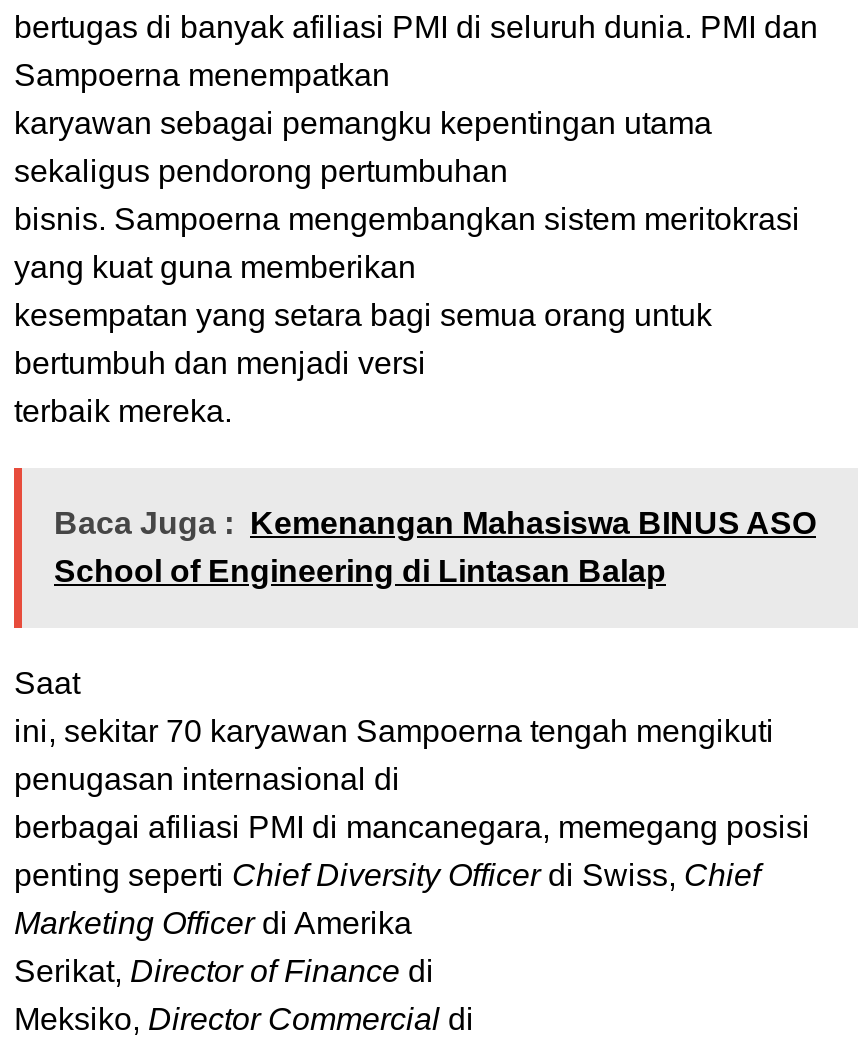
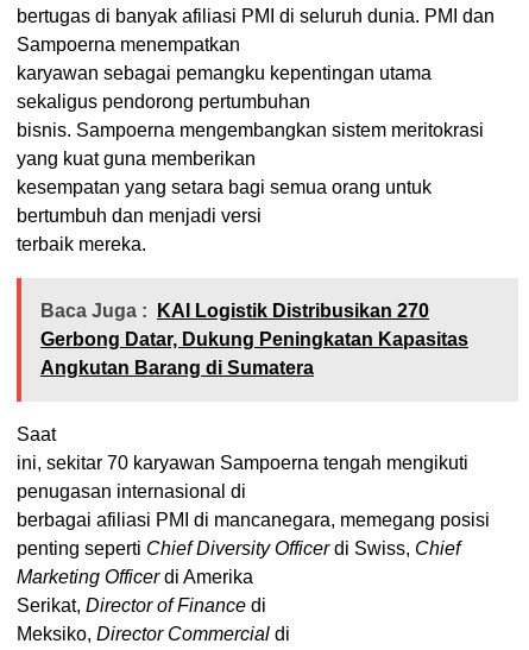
[54,506,816,588] Baca Juga : Kemenangan Mahasiswa BINUS ASO | School of Engineering di Lintasan Balap -> [40,300,468,378] Baca Juga : KAI Logistik Distribusikan 270 | Gerbong Datar, Dukung Peningkatan Kapasitas | Angkutan Barang di Sumatera

